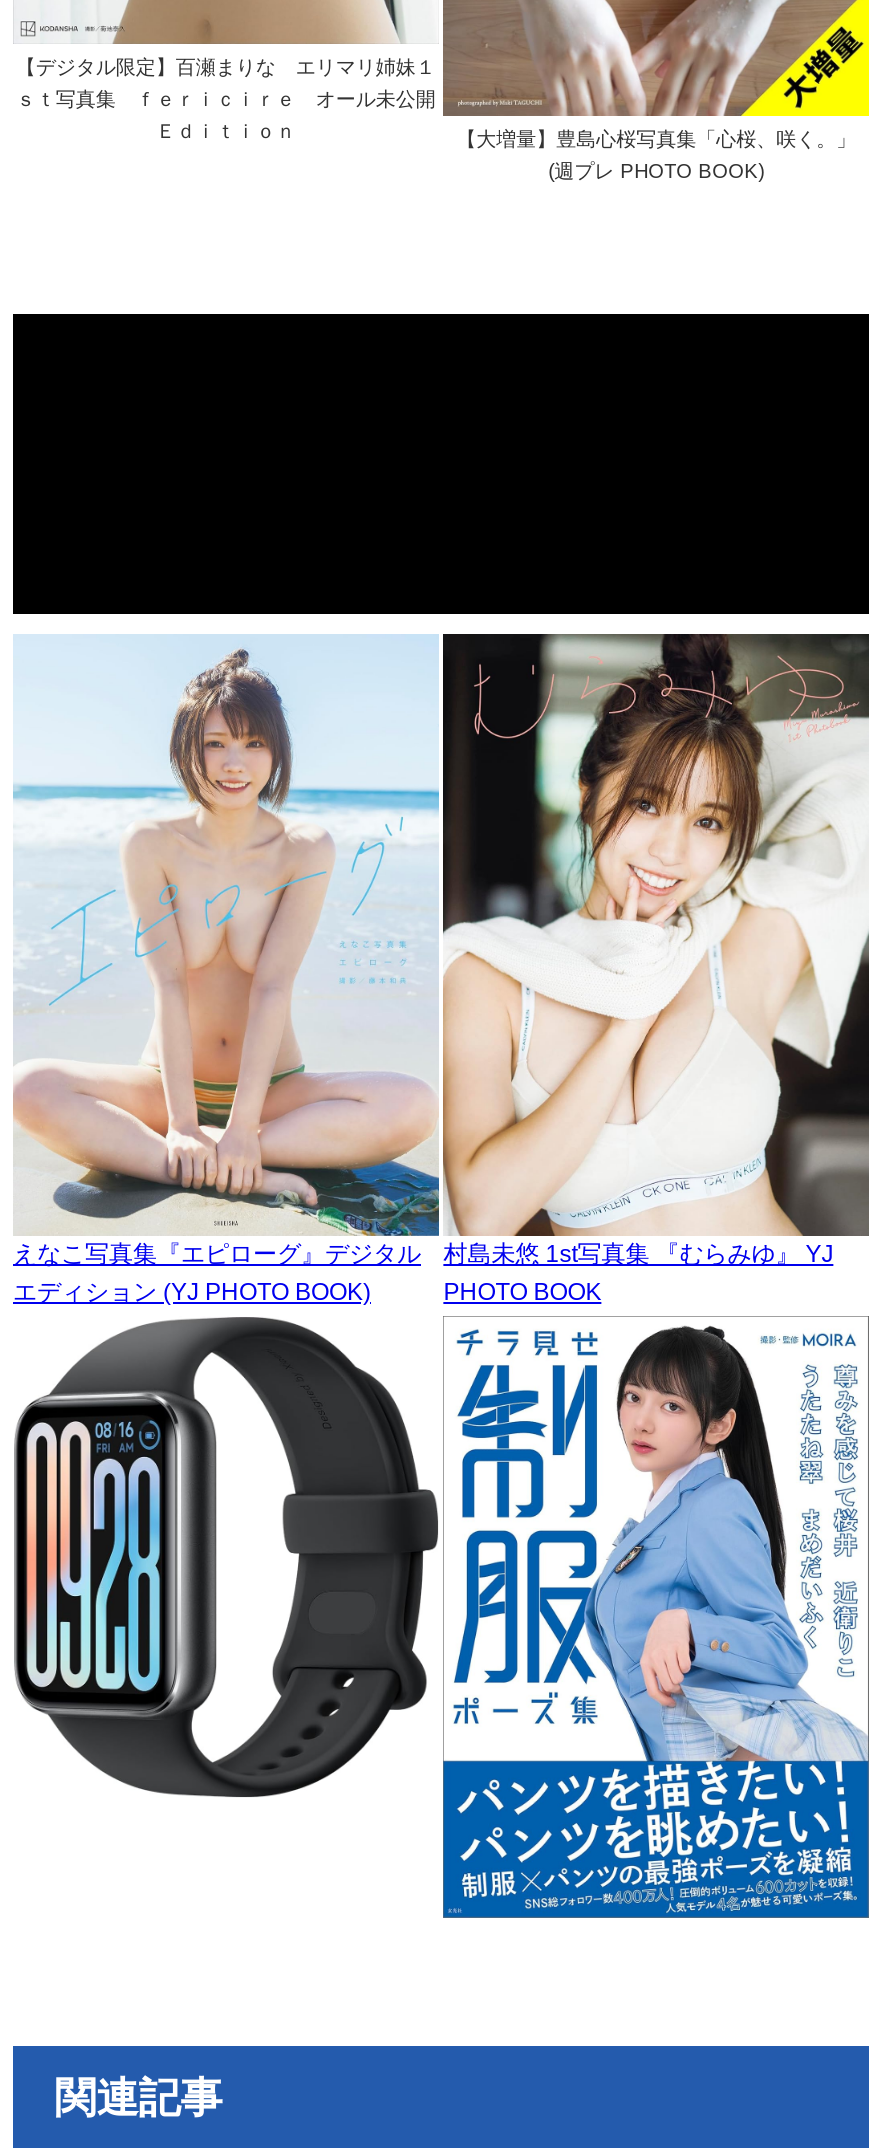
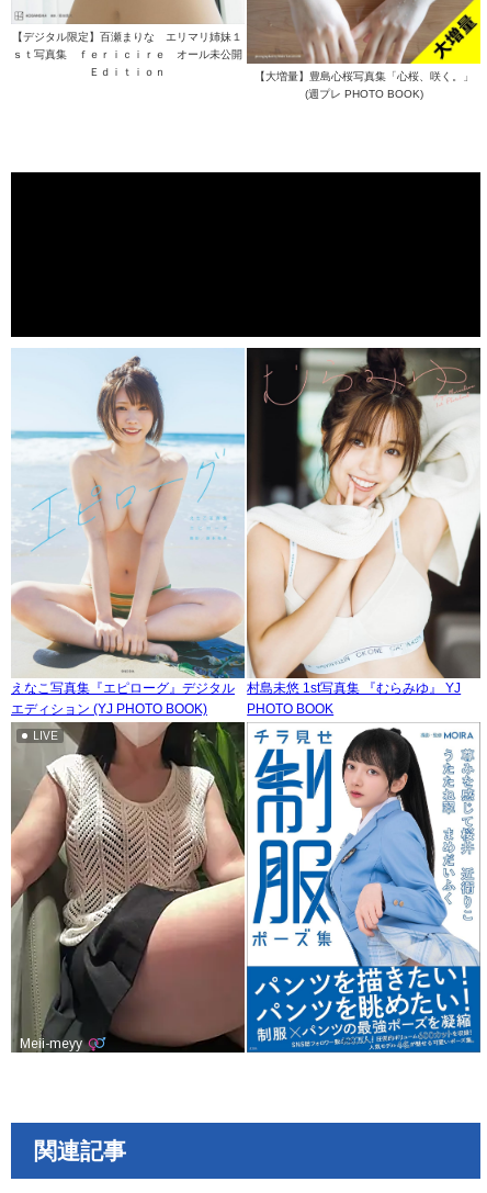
[13,1316,441,1918] [image] -> [10,721,246,1054] [image]

